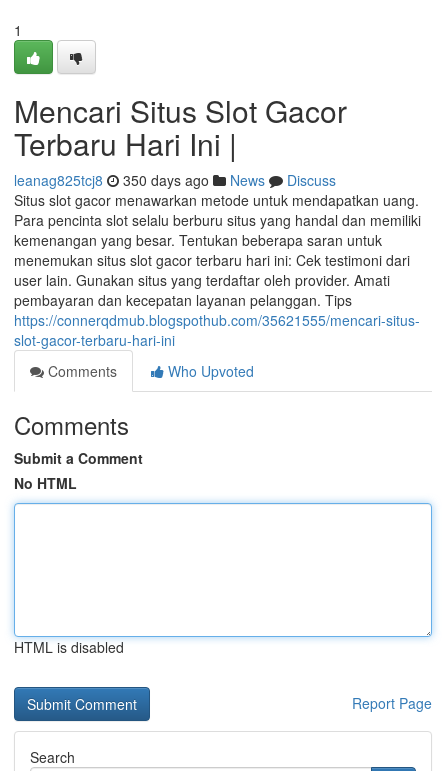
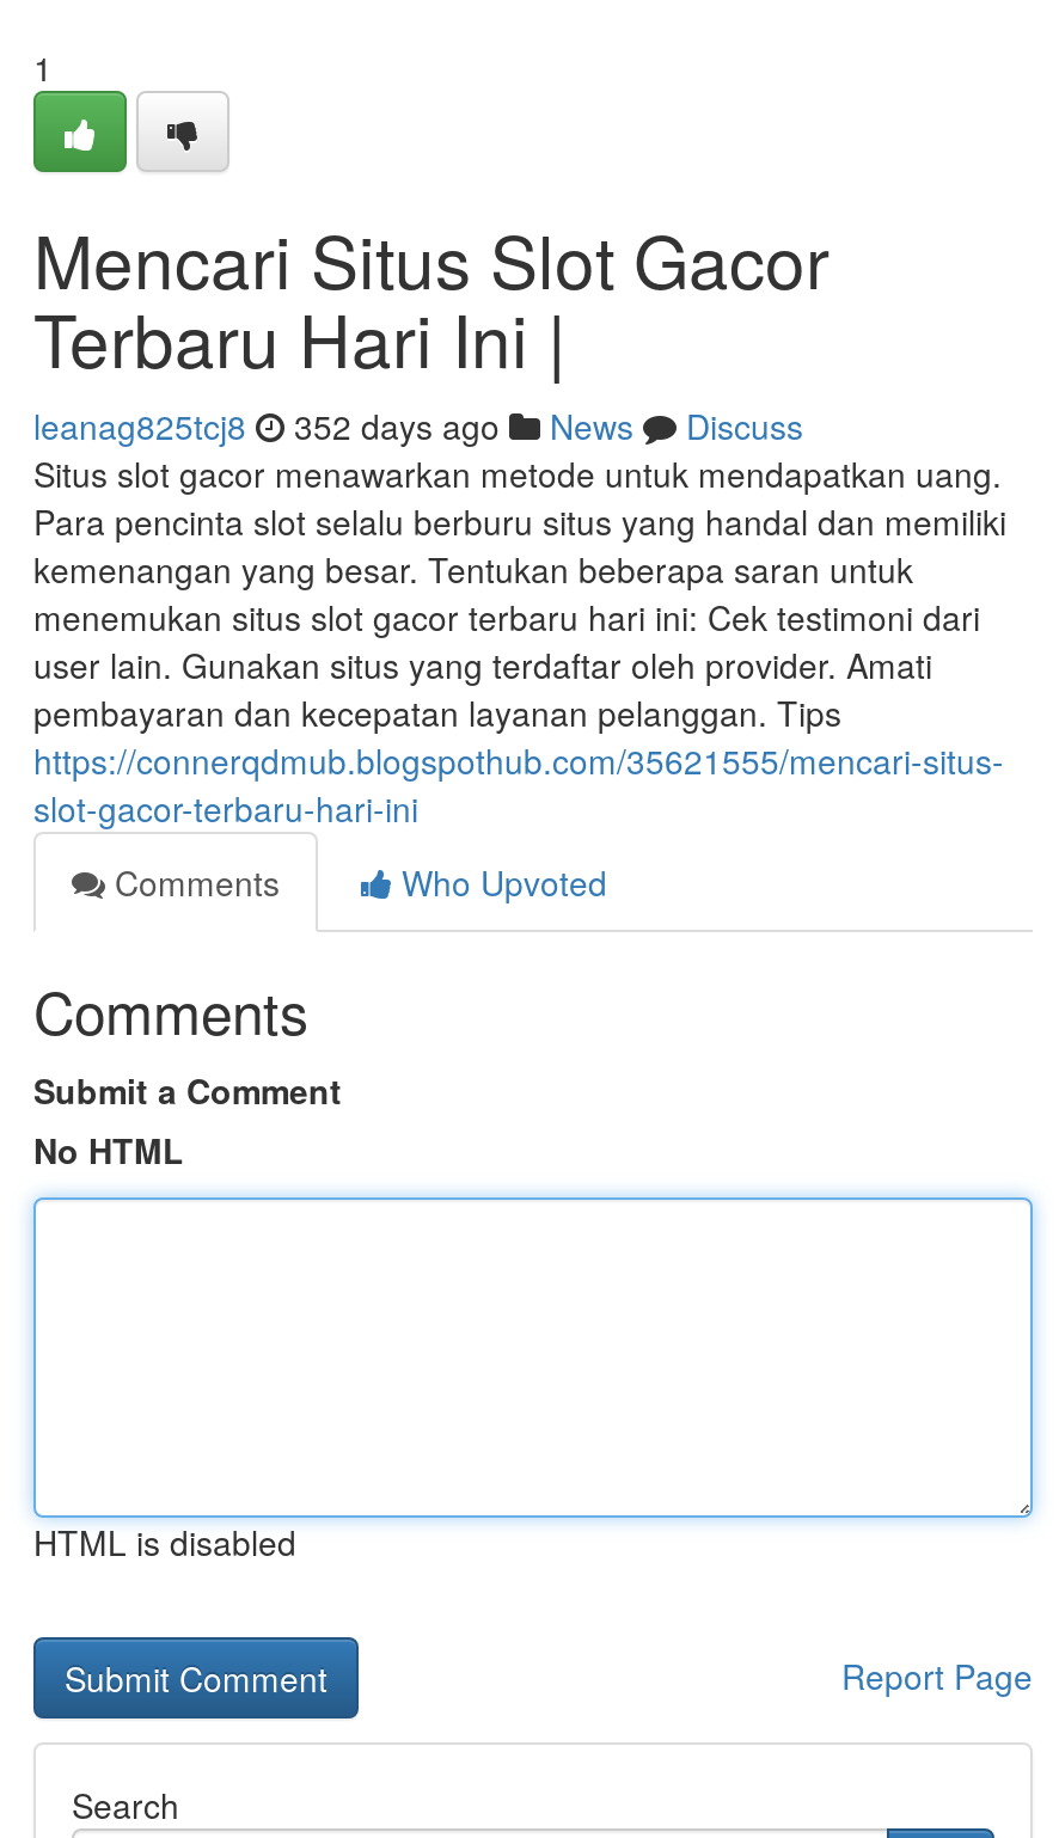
[14,170,336,190] leanag825tcj8 350 days ago News Discuss -> [33,402,803,449] leanag825tcj8 352 days ago News Discuss

